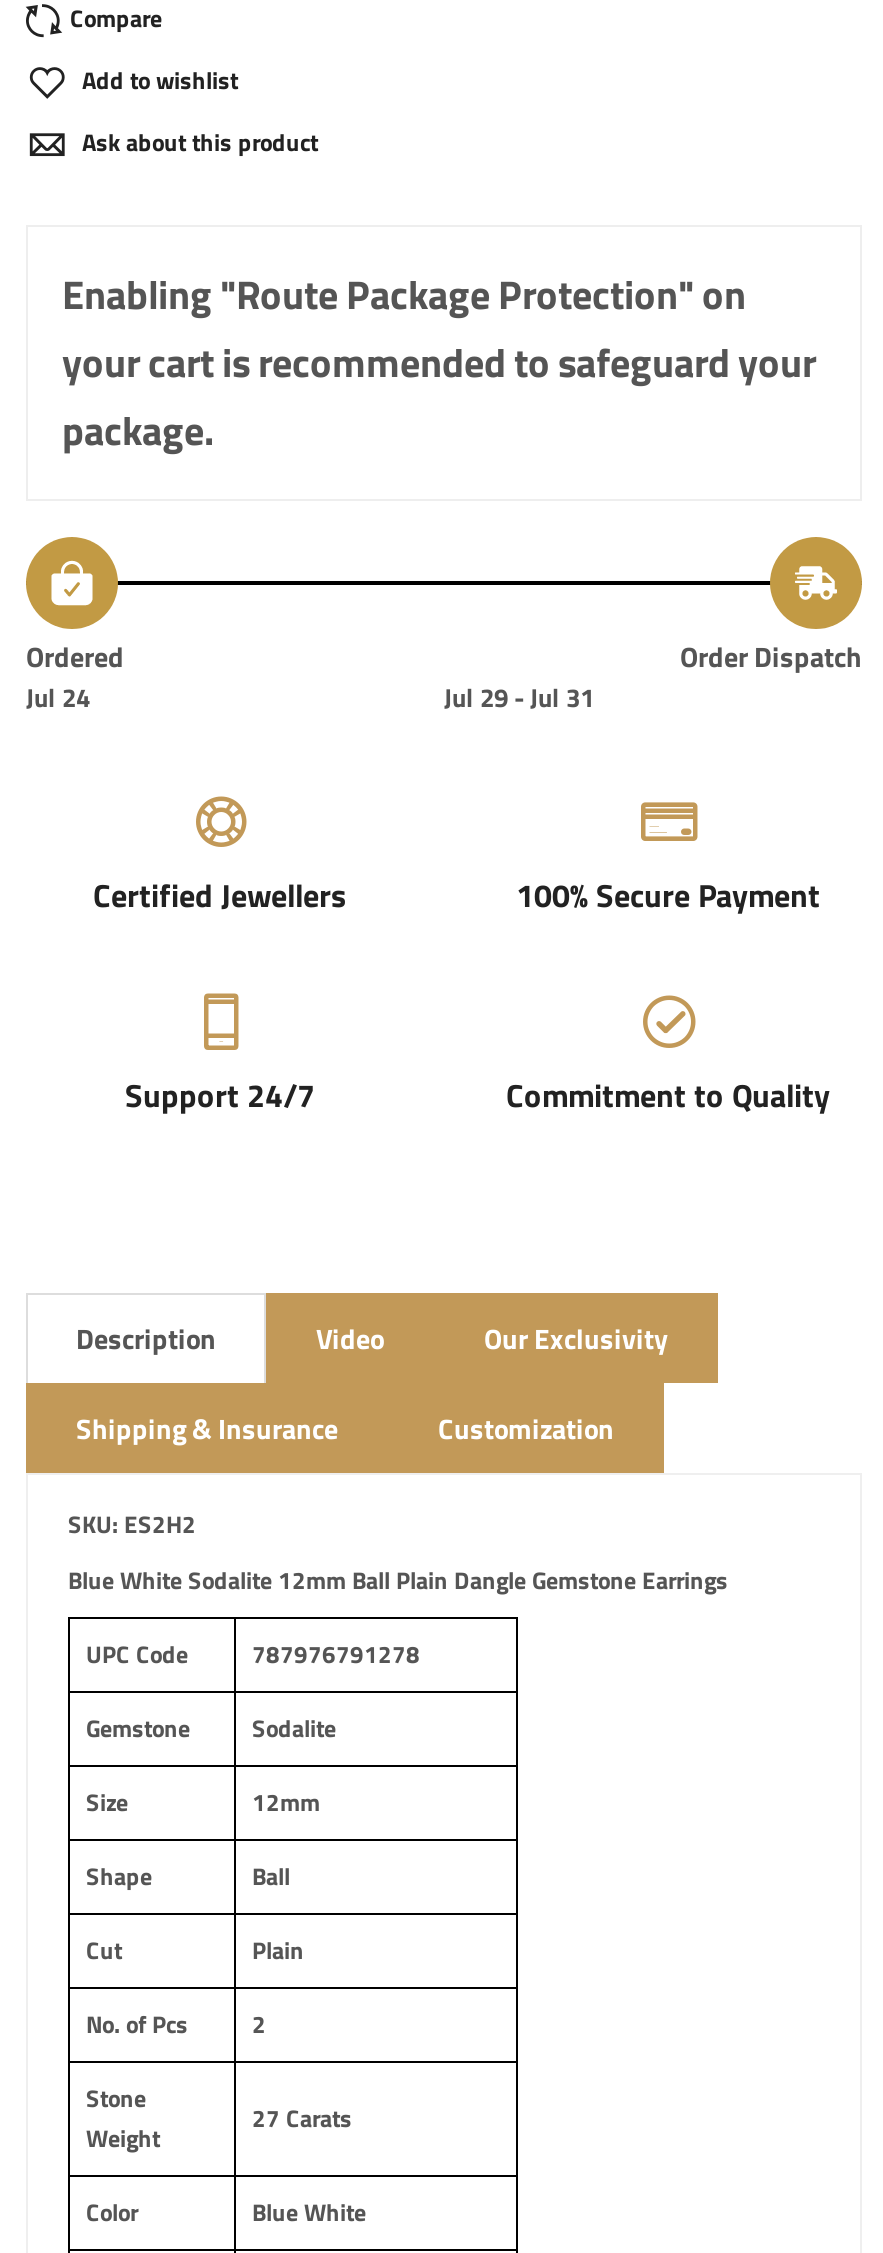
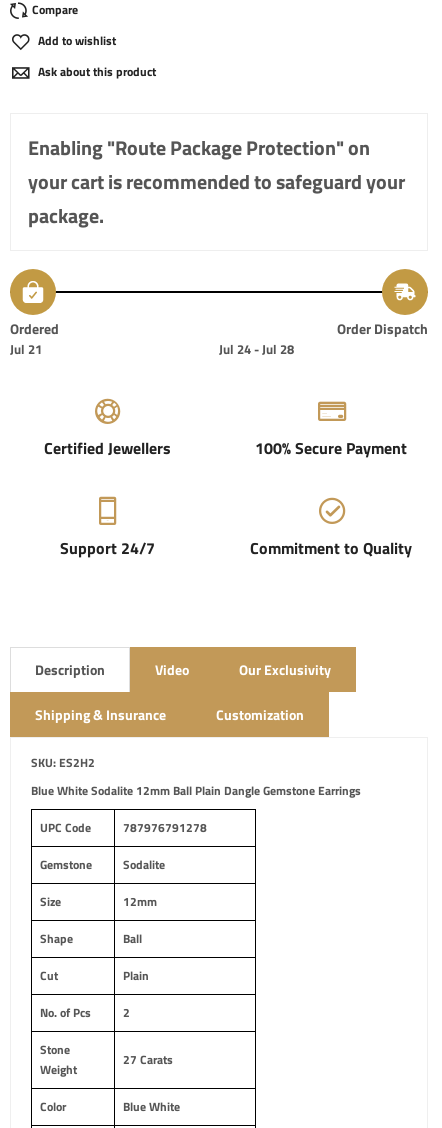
[26,677,90,717] Jul 24 -> [10,339,42,359] Jul 21
[444,677,594,717] Jul 29 - Jul 31 -> [219,339,294,359] Jul 24 - Jul 28

